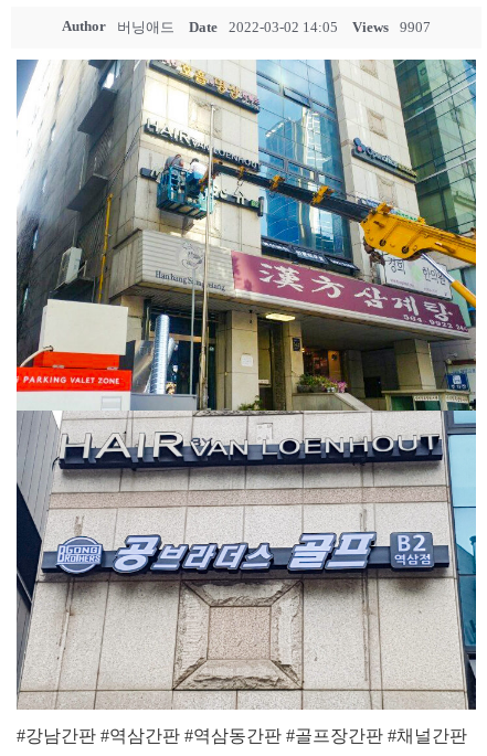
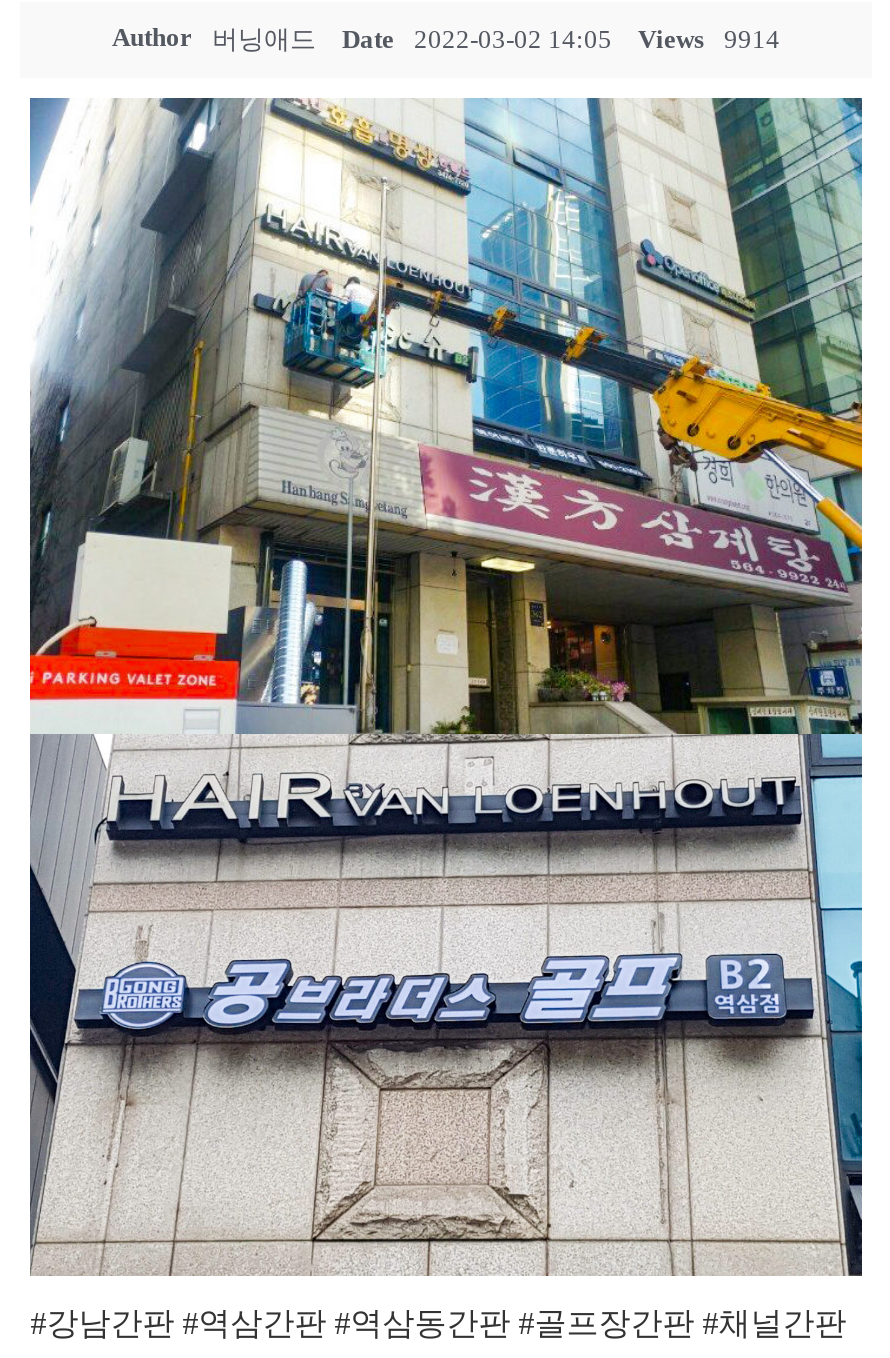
[62,18,431,36] Author 버닝애드 Date 2022-03-02 14:05 Views 9907 -> [112,23,780,55] Author 버닝애드 Date 2022-03-02 14:05 Views 9914

